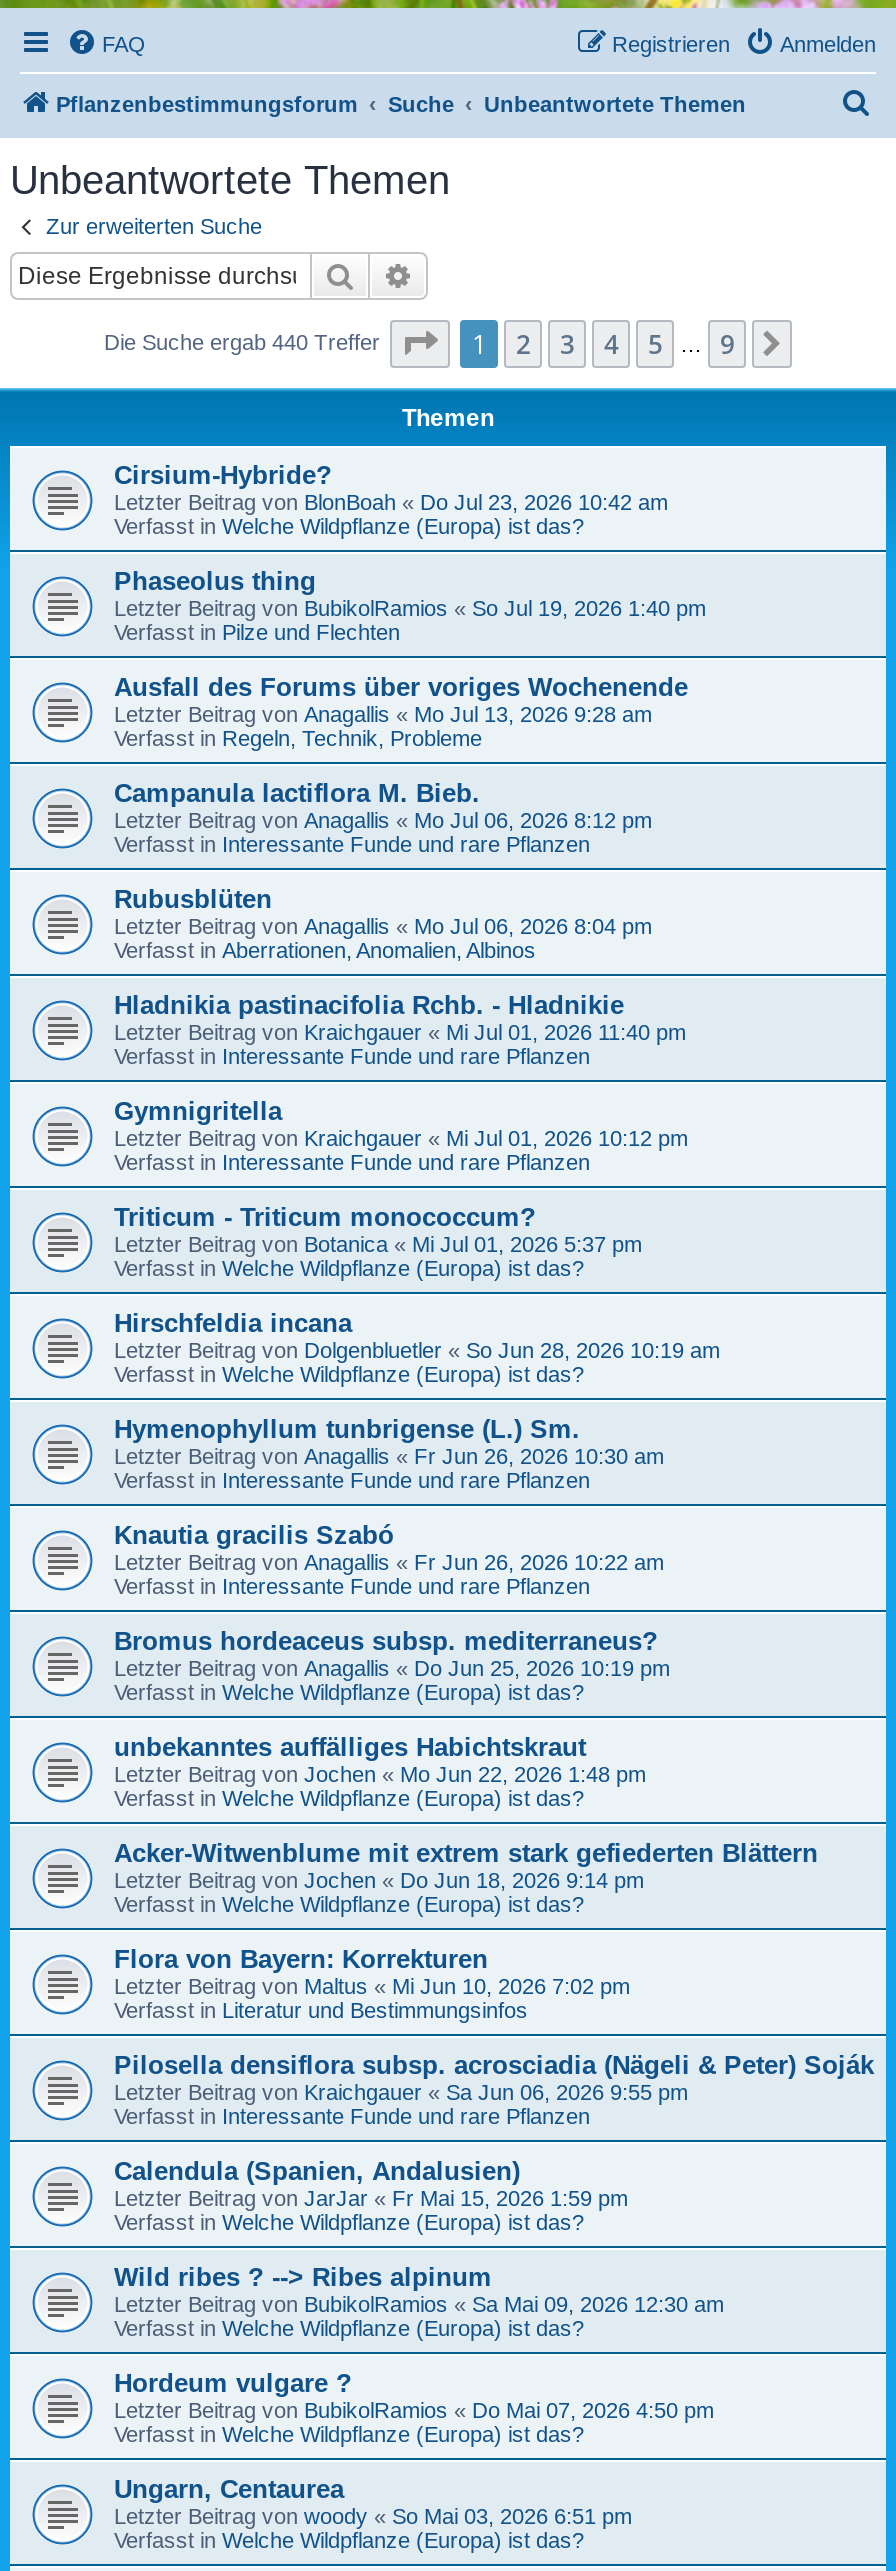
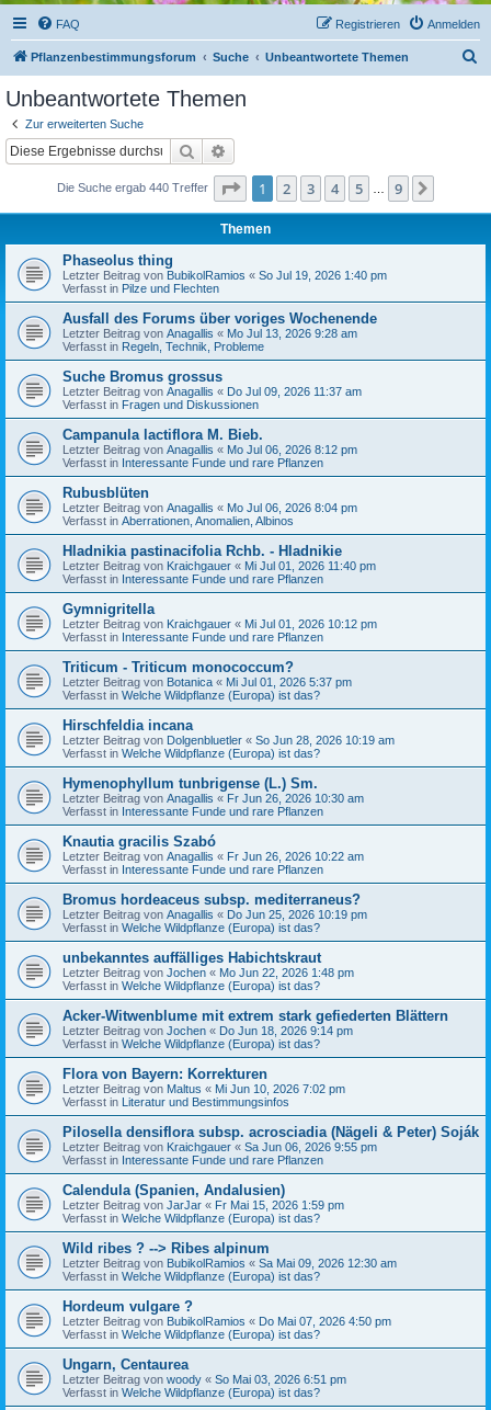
[114,459,668,537] Cirsium-Hybride? | Letzter Beitrag von BlonBoah «Do Jul 23, 2026 10:42 am | Verfasst in Welche Wildpflanze (Europa) ist das? -> none
moved [114,565,706,749] -> [62,252,387,352]: Phaseolus thing | Letzter Beitrag von BubikolRamios «So Jul 19, 2026 1:40 pm | Verfasst in Pilze und Flechten | Ausfall des Forums über voriges Wochenende | Letzter Beitrag von Anagallis «Mo Jul 13, 2026 9:28 am | Verfasst in Regeln, Technik, Probleme
none -> [62,368,362,411] Suche Bromus grossus | Letzter Beitrag von Anagallis «Do Jul 09, 2026 11:37 am | Verfasst in Fragen und Diskussionen

